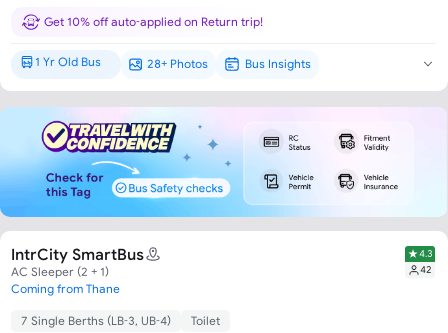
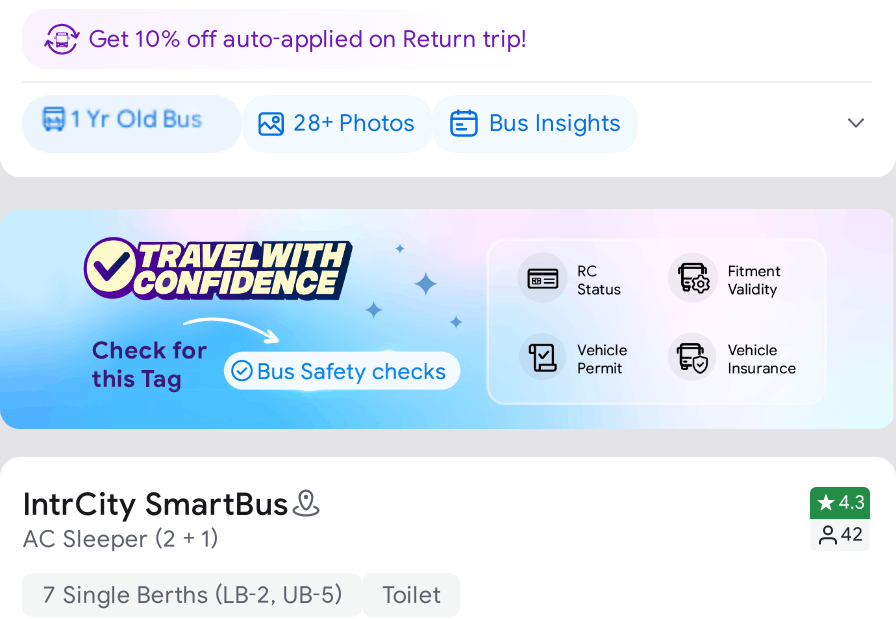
[11,282,120,295] Coming from Thane -> none
[21,314,171,327] 7 Single Berths (LB-3, UB-4) -> [42,581,342,607] 7 Single Berths (LB-2, UB-5)

